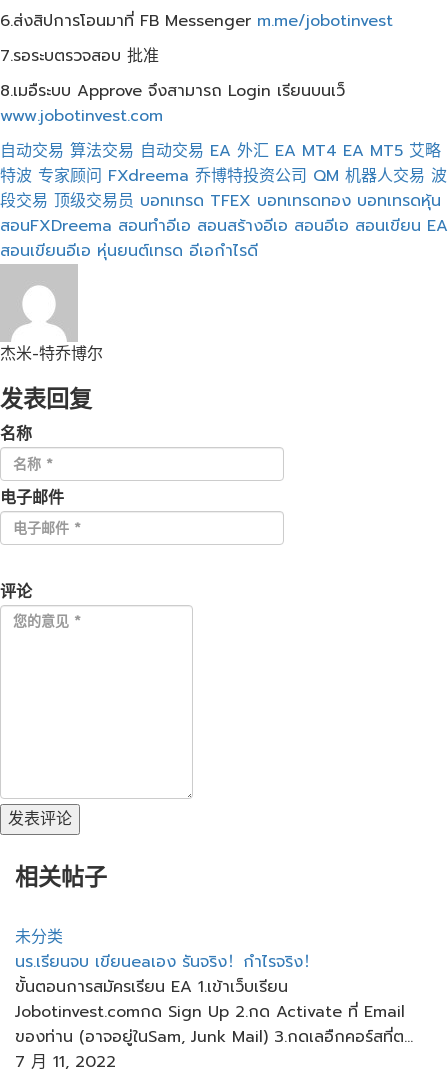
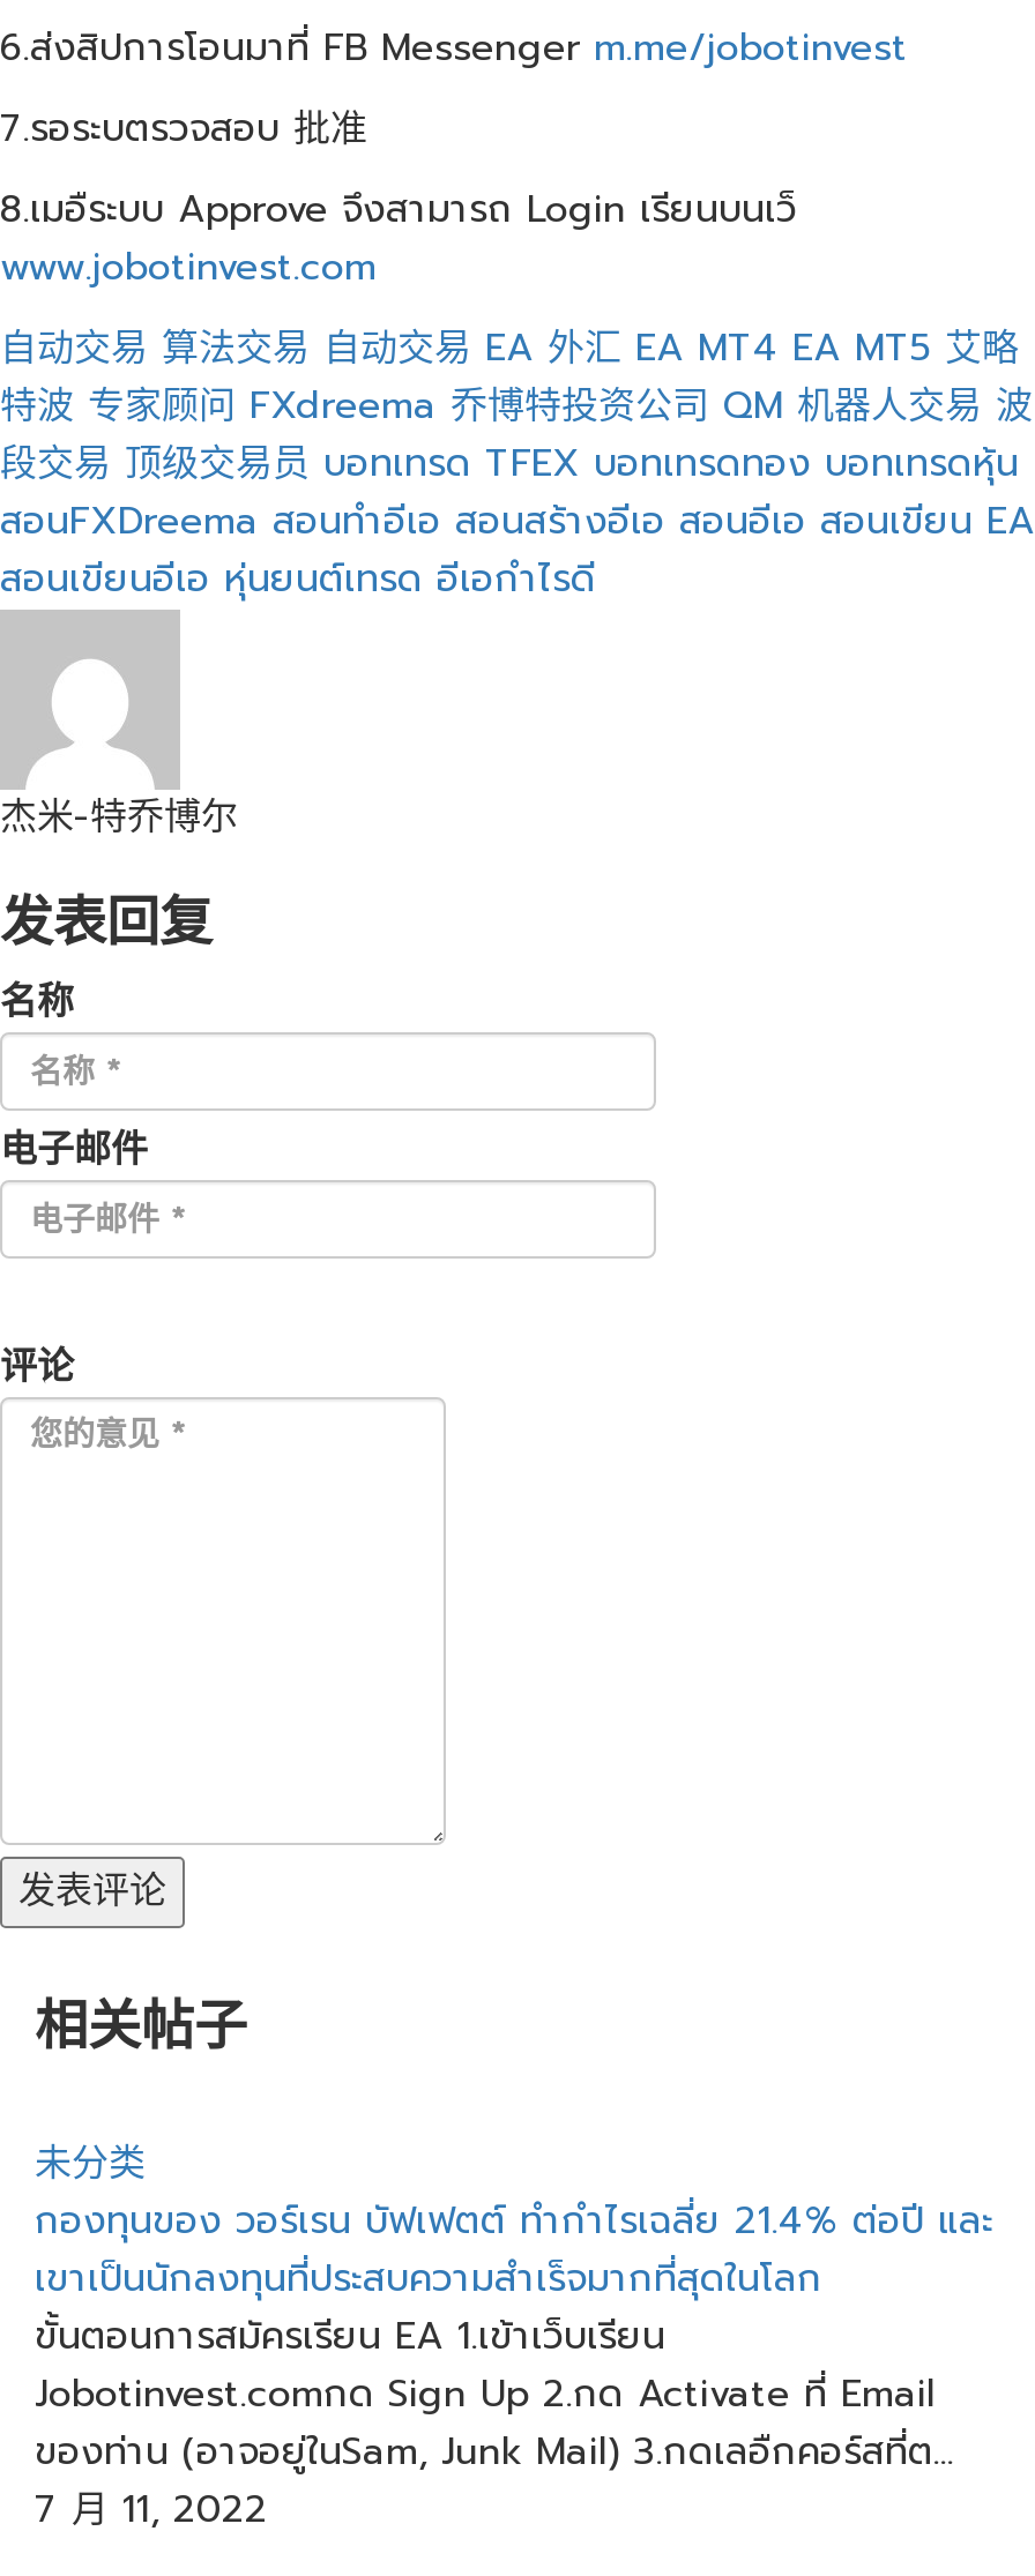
[15,950,319,974] นร.เรียนจบ เขียนeaเอง รันจริง！กำไรจริง！ -> [35,2194,993,2307] กองทุนของ วอร์เรน บัฟเฟตต์ ทำกำไรเฉลี่ย 21.4% ต่อปี และ | เขาเป็นนักลงทุนที่ประสบความสําเร็จมากที่สุดในโลก

